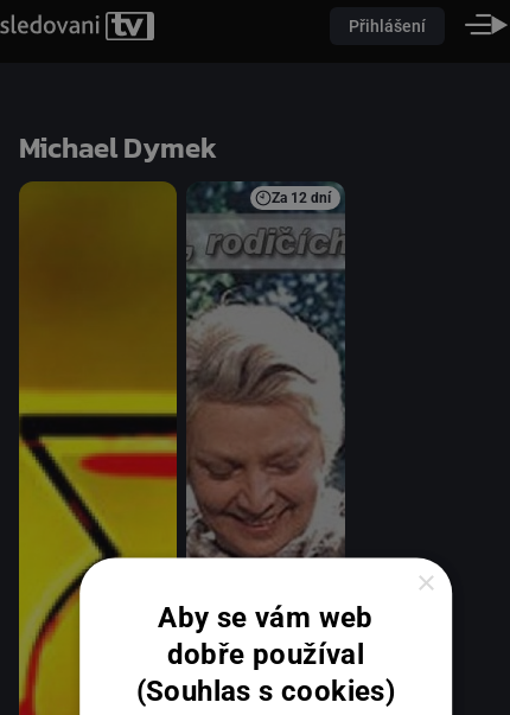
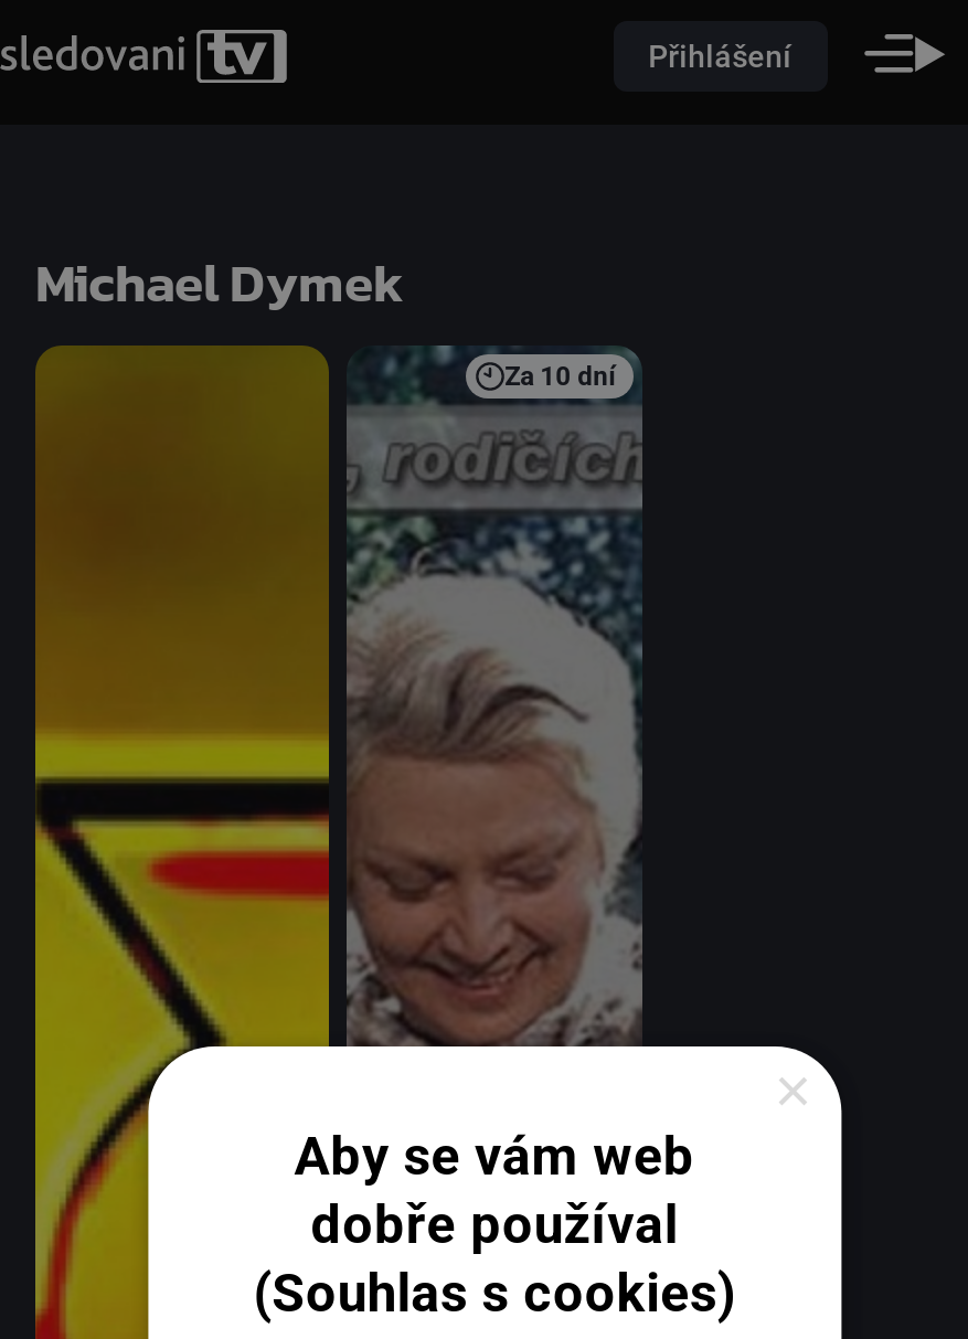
[271,190,331,206] Za 12 dní -> [505,361,615,392] Za 10 dní

